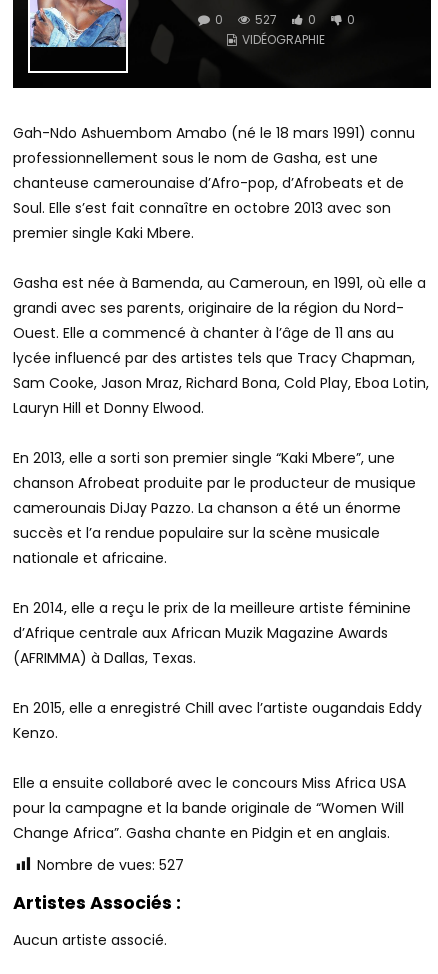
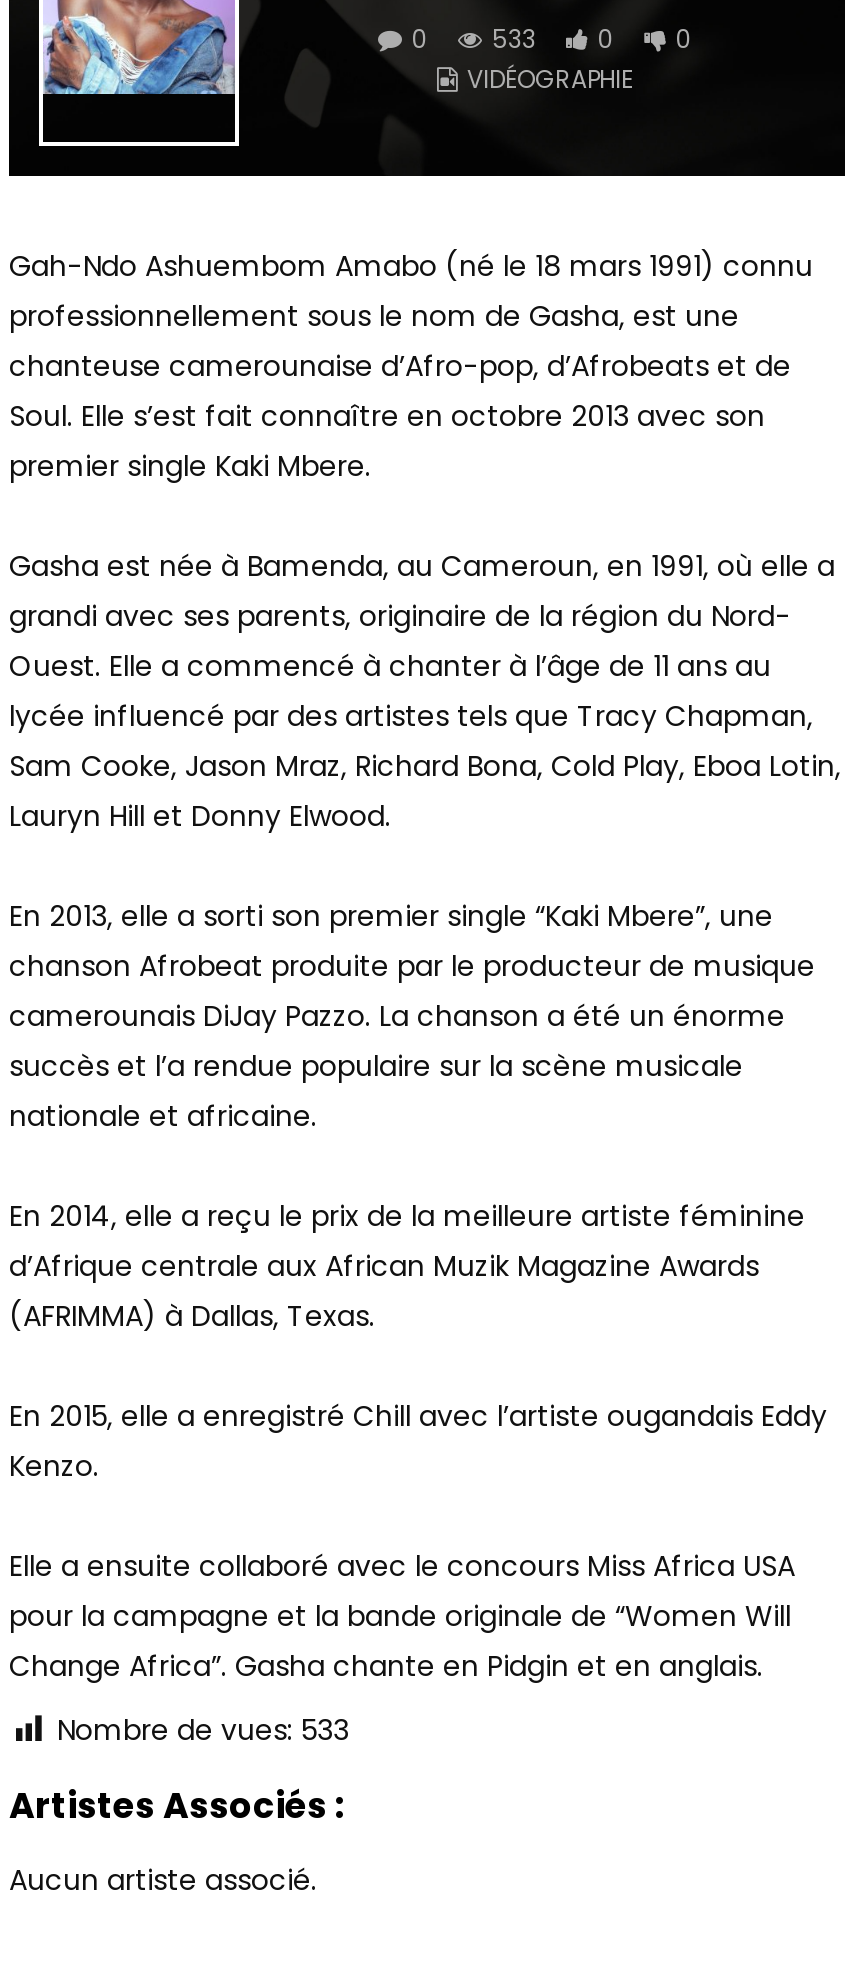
[214,11,354,28] 0 527 0 0 -> [412,22,692,56] 0 533 0 0
[37,855,184,875] Nombre de vues: 527 -> [57,1710,349,1750] Nombre de vues: 533

